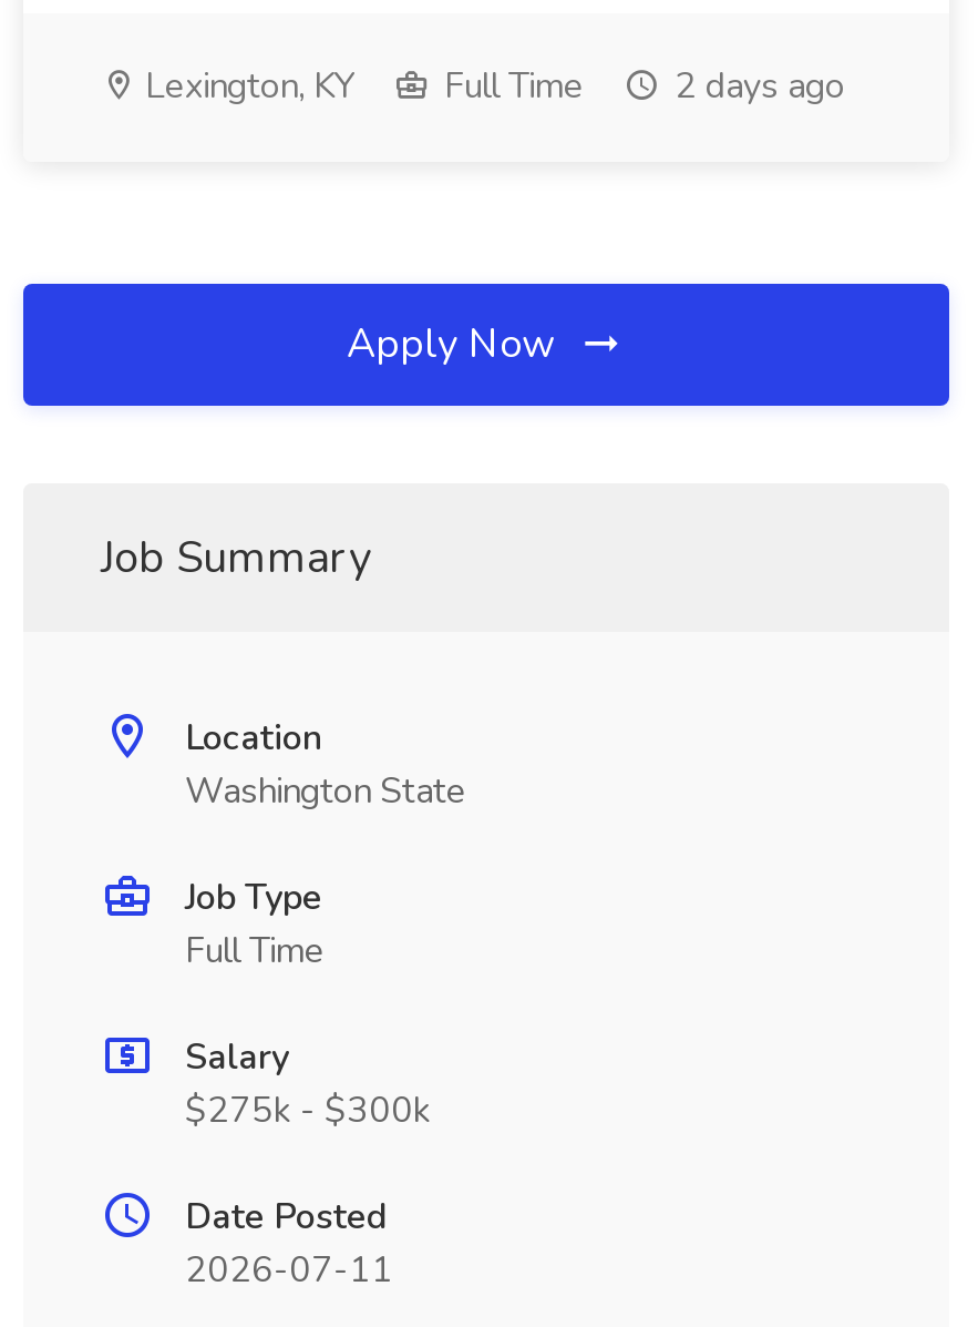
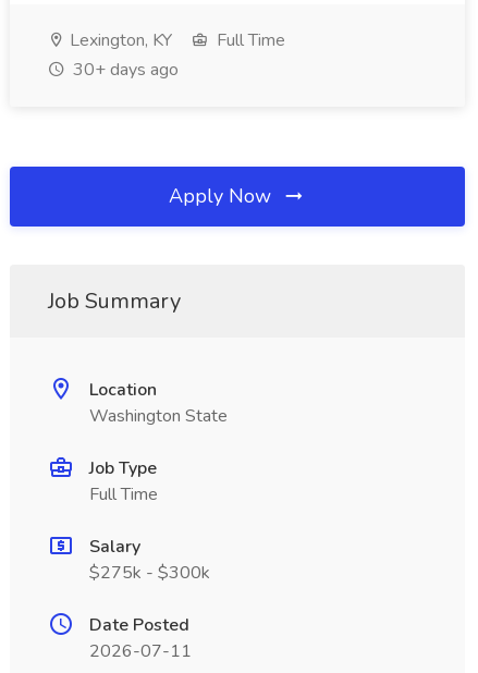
[666,62,845,111] 2 days ago -> [69,58,179,82] 30+ days ago

